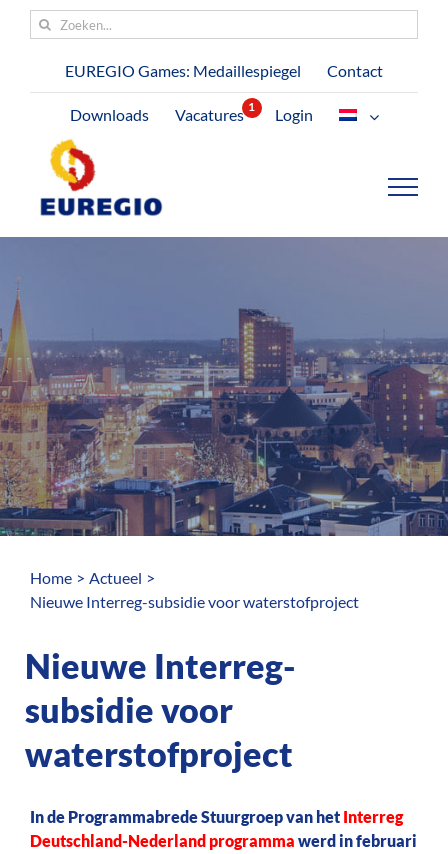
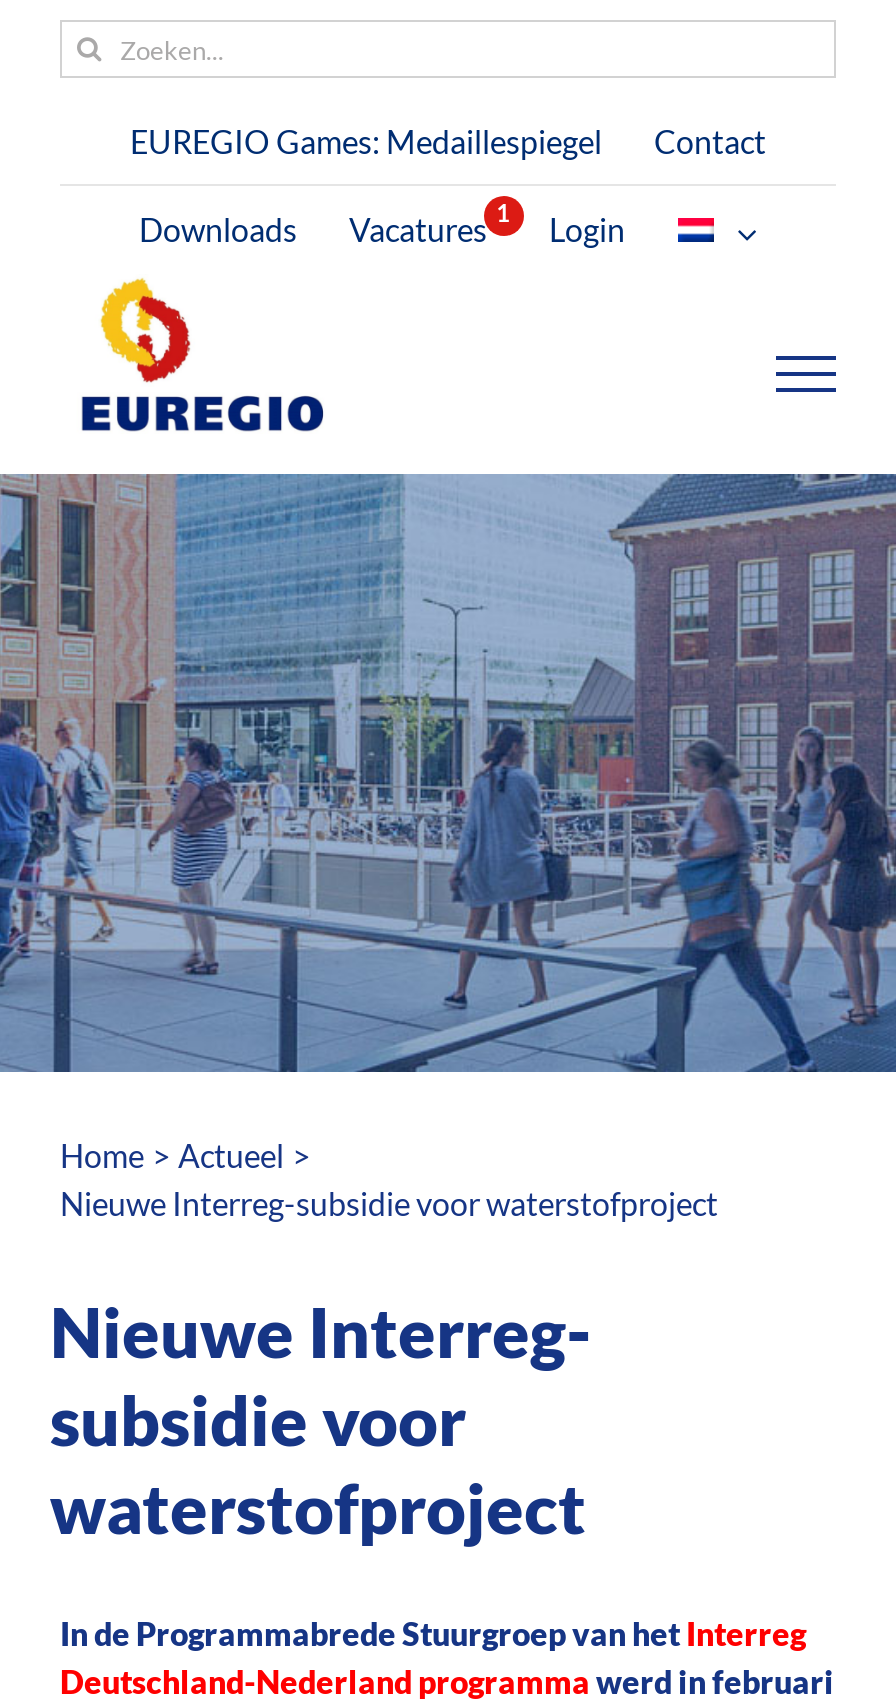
[3,237,445,537] [image] -> [6,474,890,1074] [image]

